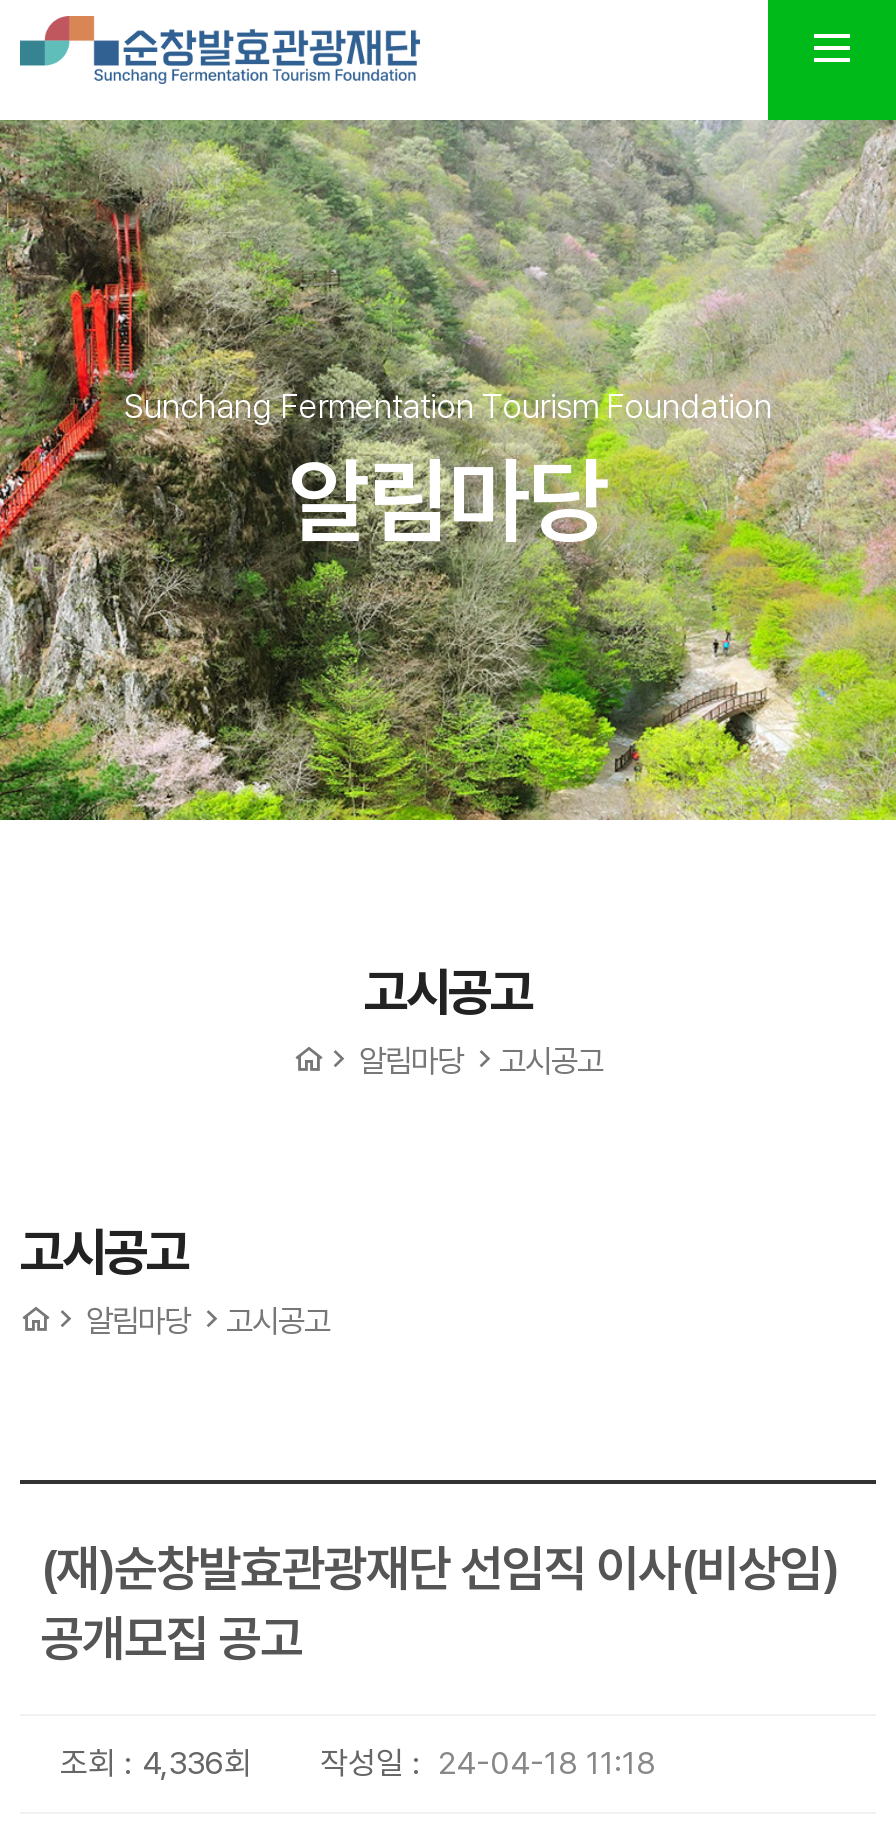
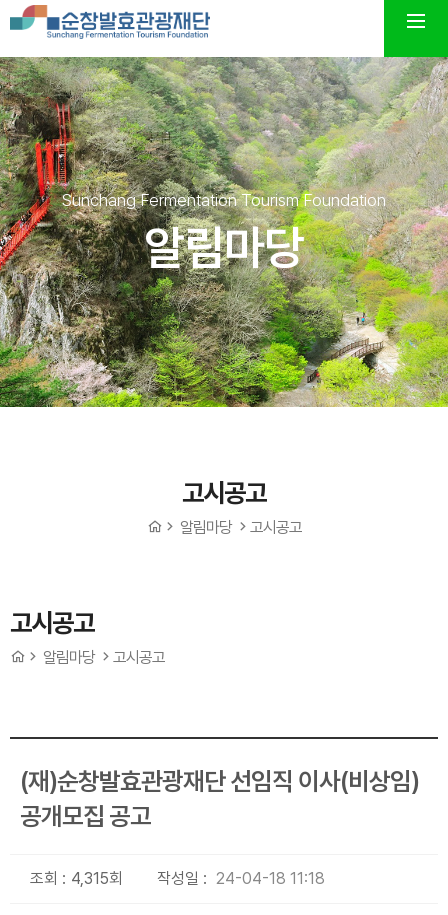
[60,1744,656,1782] 조회 : 4,336회 작성일 : 24-04-18 11:18 -> [30,869,325,888] 조회 : 4,315회 작성일 : 24-04-18 11:18

